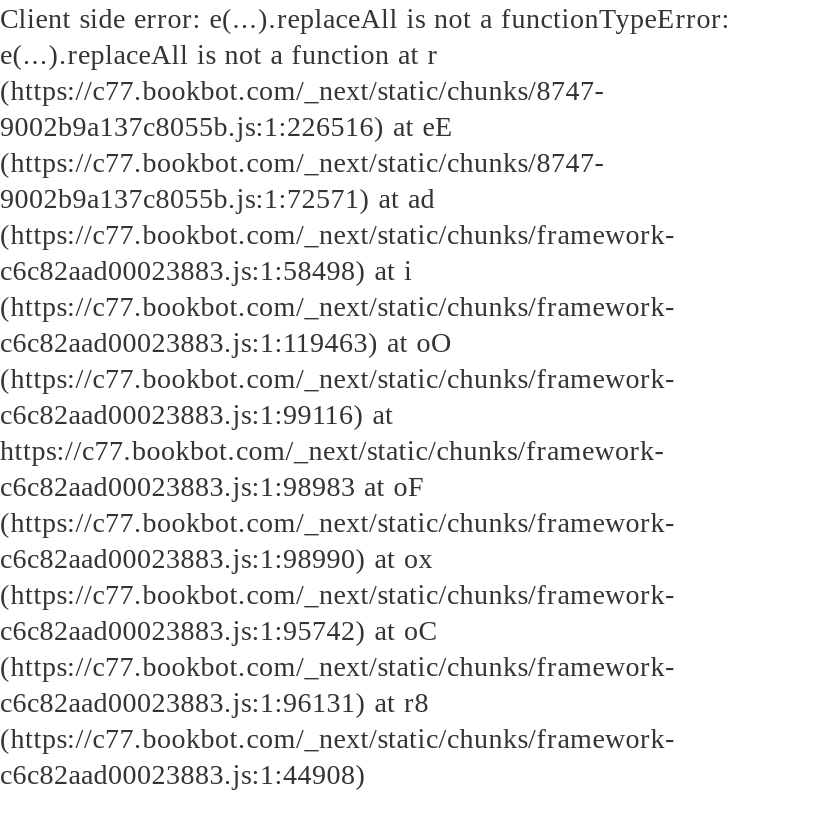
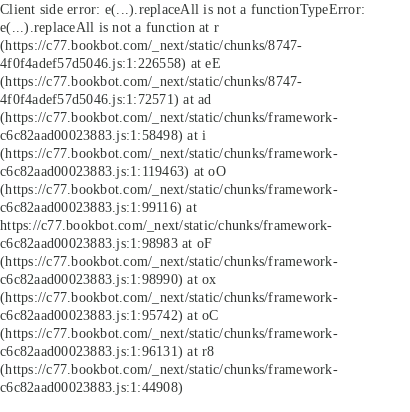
[0,110,454,142] 9002b9a137c8055b.js:1:226516) at eE -> [0,55,221,71] 4f0f4adef57d5046.js:1:226558) at eE
[0,182,435,214] 9002b9a137c8055b.js:1:72571) at ad -> [0,91,211,107] 4f0f4adef57d5046.js:1:72571) at ad

